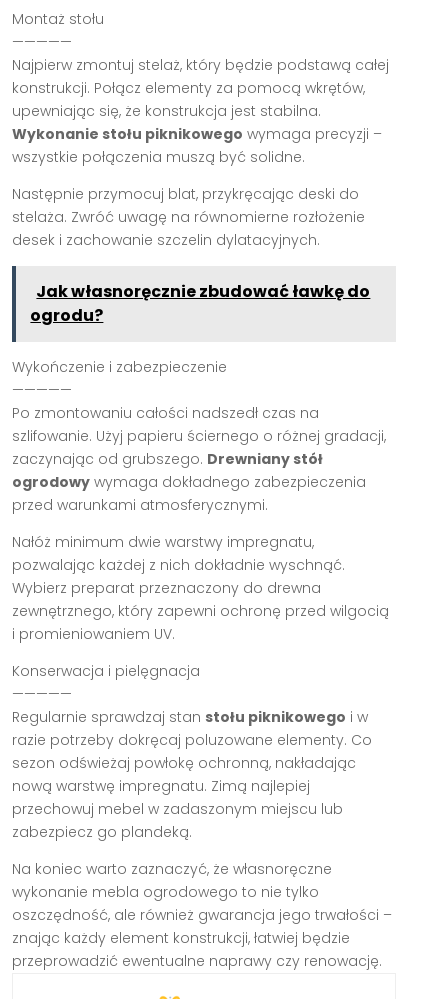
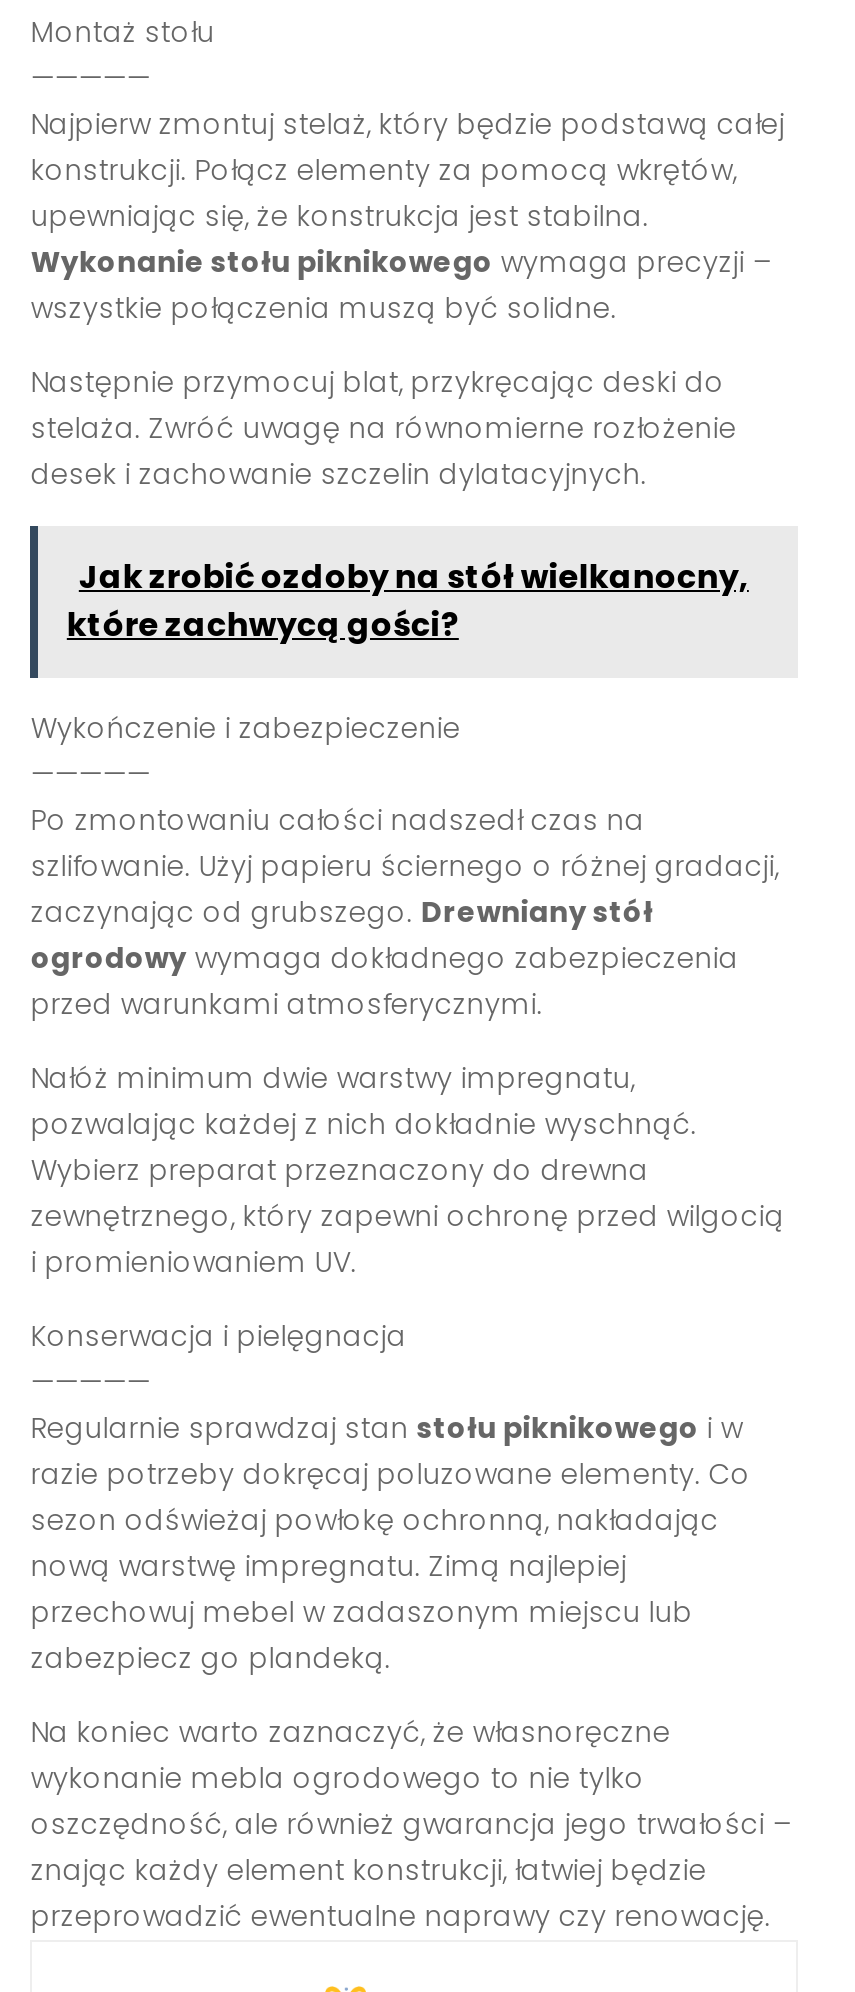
[30,280,370,327] Jak własnoręcznie zbudować ławkę do | ogrodu? -> [67,555,749,649] Jak zrobić ozdoby na stół wielkanocny, | które zachwycą gości?

